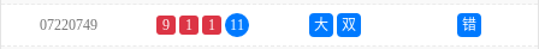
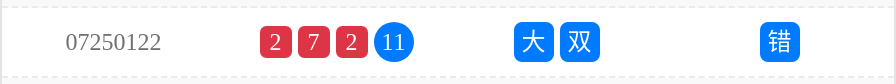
[39,17,215,33] 07220749 | 9 | 1 | 1 -> [66,28,358,56] 07250122 | 2 | 7 | 2

